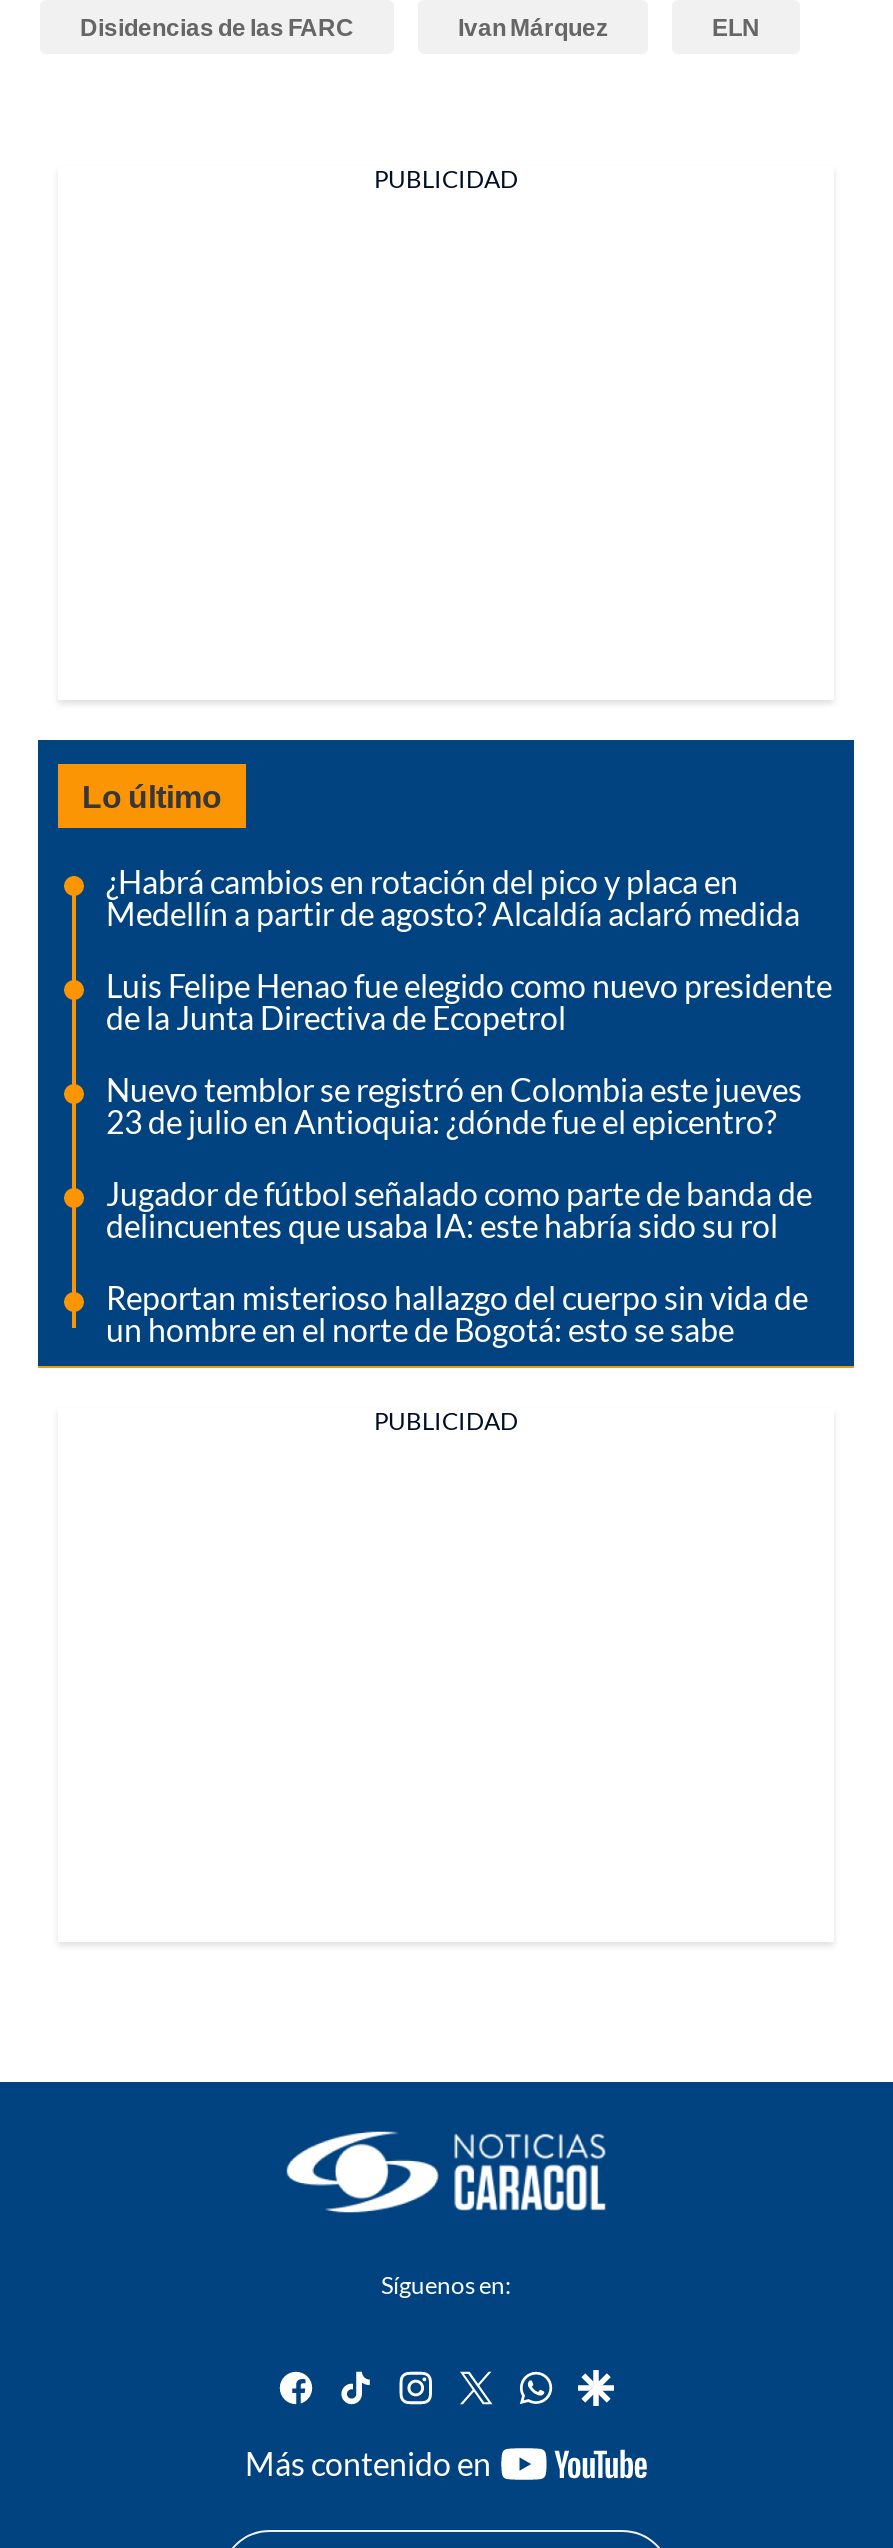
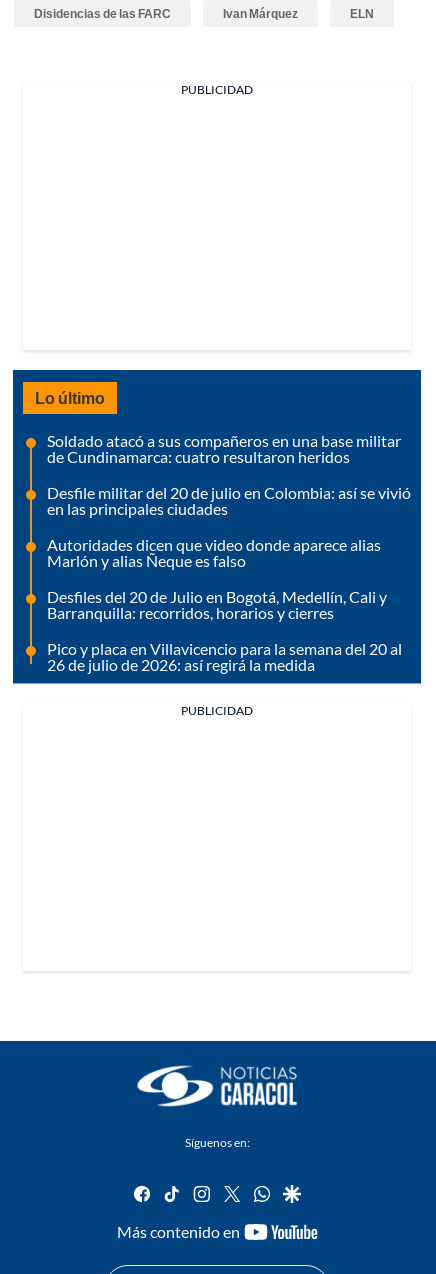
[106,862,800,932] ¿Habrá cambios en rotación del pico y placa en | Medellín a partir de agosto? Alcaldía aclaró medida -> [47,431,401,466] Soldado atacó a sus compañeros en una base militar | de Cundinamarca: cuatro resultaron heridos
[106,966,832,1036] Luis Felipe Henao fue elegido como nuevo presidente | de la Junta Directiva de Ecopetrol -> [47,483,411,518] Desfile militar del 20 de julio en Colombia: así se vivió | en las principales ciudades
[106,1070,802,1140] Nuevo temblor se registró en Colombia este jueves | 23 de julio en Antioquia: ¿dónde fue el epicentro? -> [47,535,381,570] Autoridades dicen que video donde aparece alias | Marlón y alias Ñeque es falso
[106,1174,812,1244] Jugador de fútbol señalado como parte de banda de | delincuentes que usaba IA: este habría sido su rol -> [47,587,387,622] Desfiles del 20 de Julio en Bogotá, Medellín, Cali y | Barranquilla: recorridos, horarios y cierres
[106,1278,808,1348] Reportan misterioso hallazgo del cuerpo sin vida de | un hombre en el norte de Bogotá: esto se sabe -> [47,639,402,674] Pico y placa en Villavicencio para la semana del 20 al | 26 de julio de 2026: así regirá la medida

